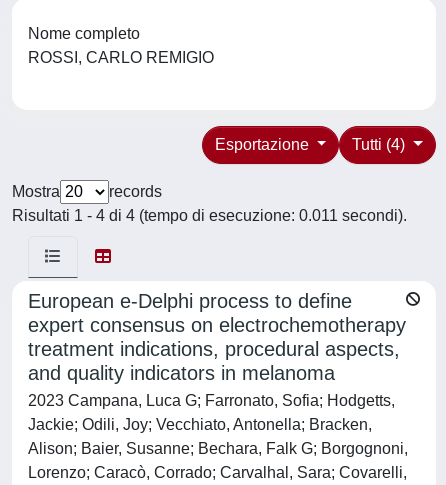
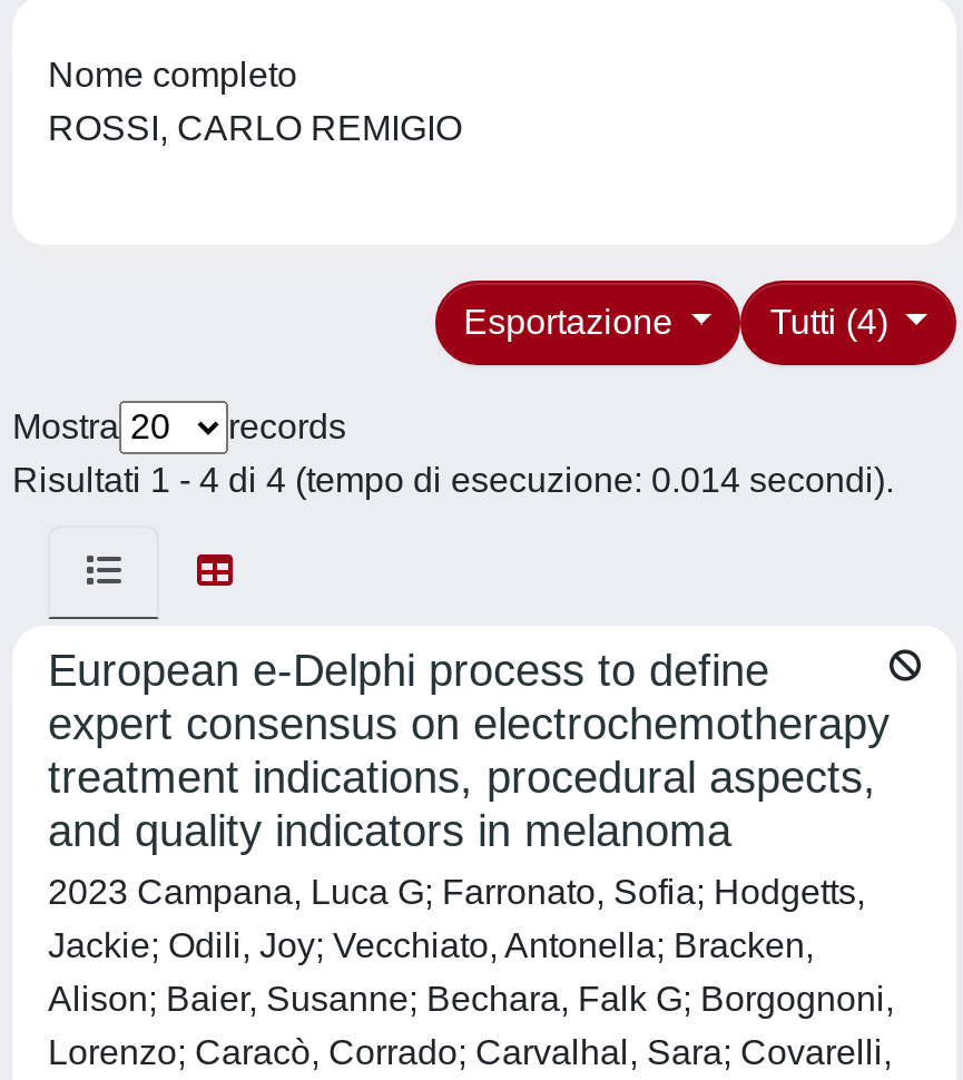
[12,207,407,224] Risultati 1 - 4 di 4 (tempo di esecuzione: 0.011 secondi). -> [12,461,894,499] Risultati 1 - 4 di 4 (tempo di esecuzione: 0.014 secondi).

